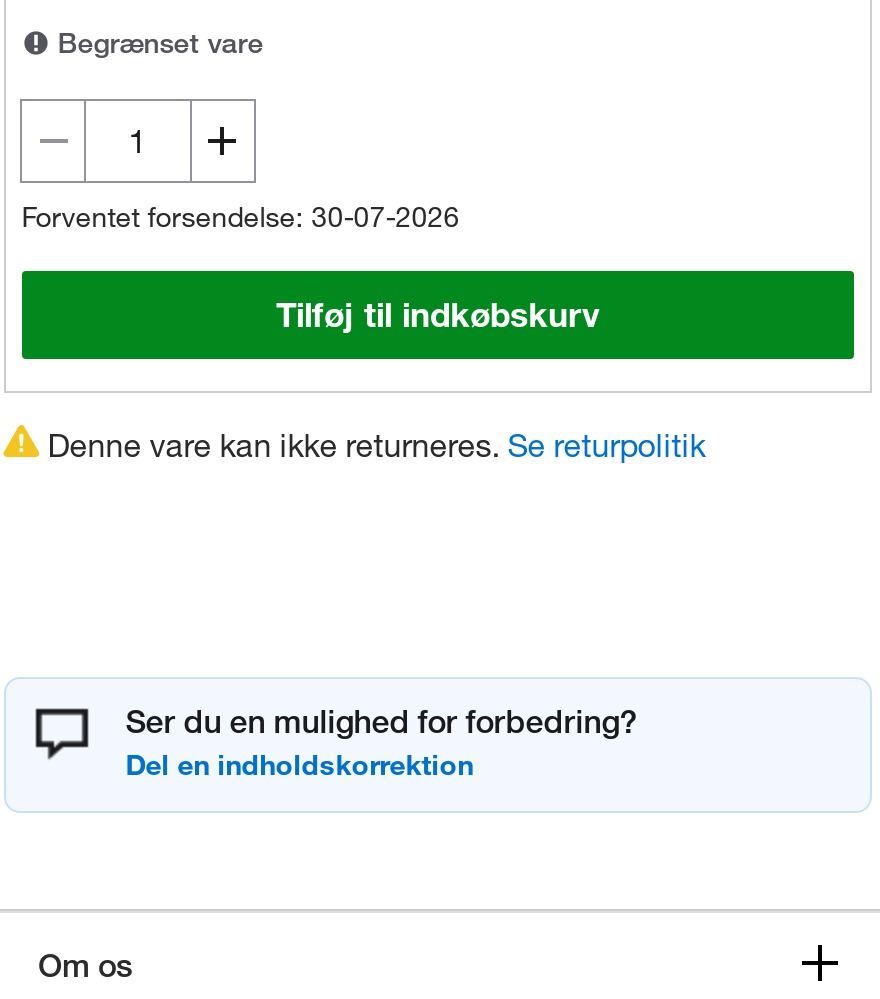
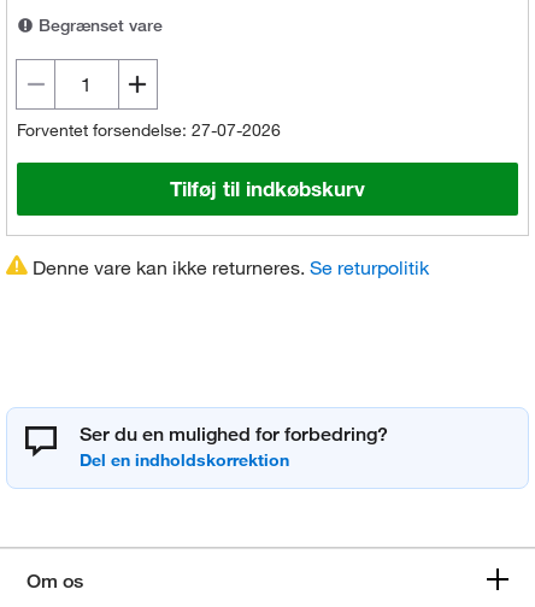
[21,199,459,235] Forventet forsendelse: 30-07-2026 -> [17,119,280,141] Forventet forsendelse: 27-07-2026

